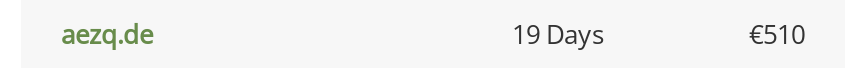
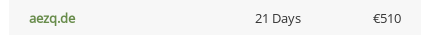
[512,16,604,52] 19 Days -> [254,9,300,27] 21 Days

